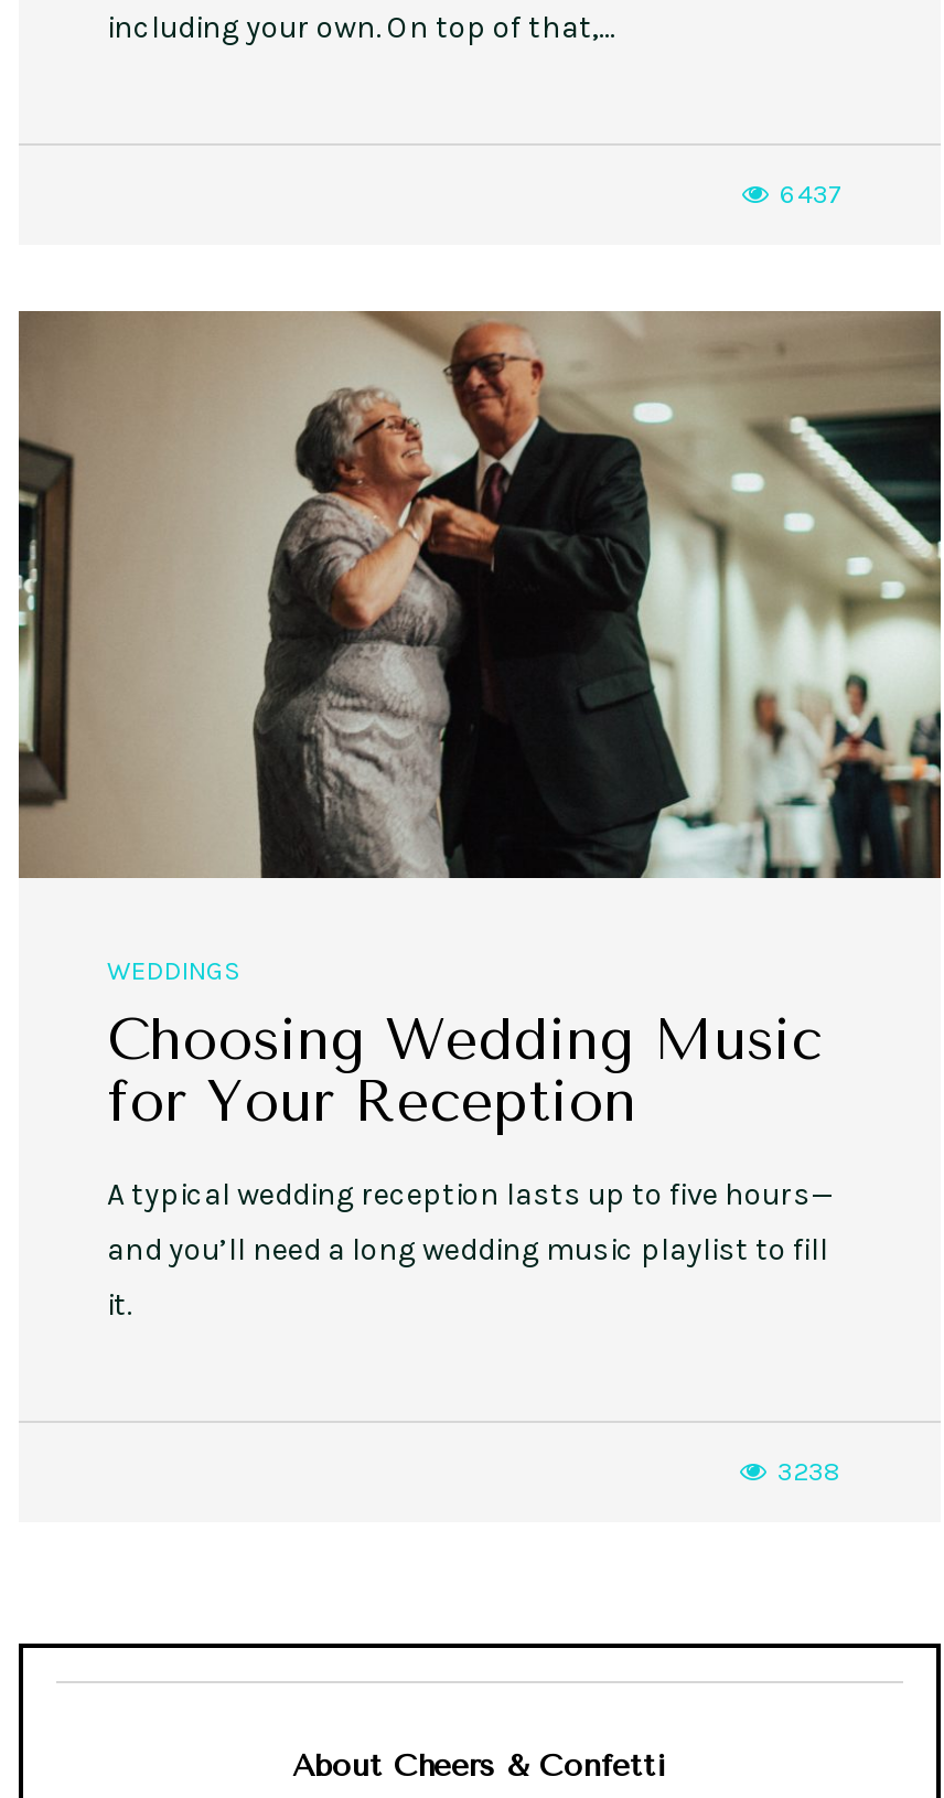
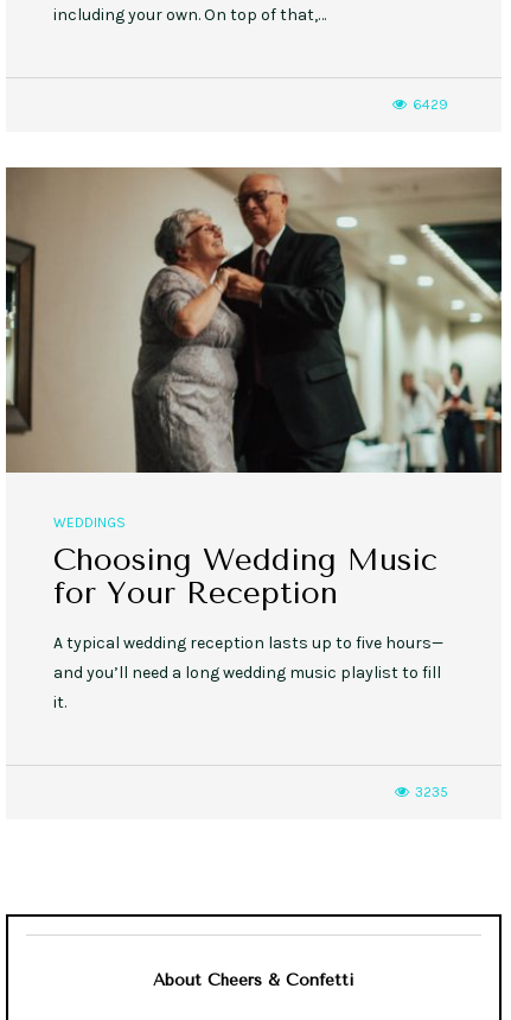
[780,179,841,210] 6437 -> [413,96,448,113] 6429
[777,1456,841,1487] 3238 -> [415,783,448,800] 3235

